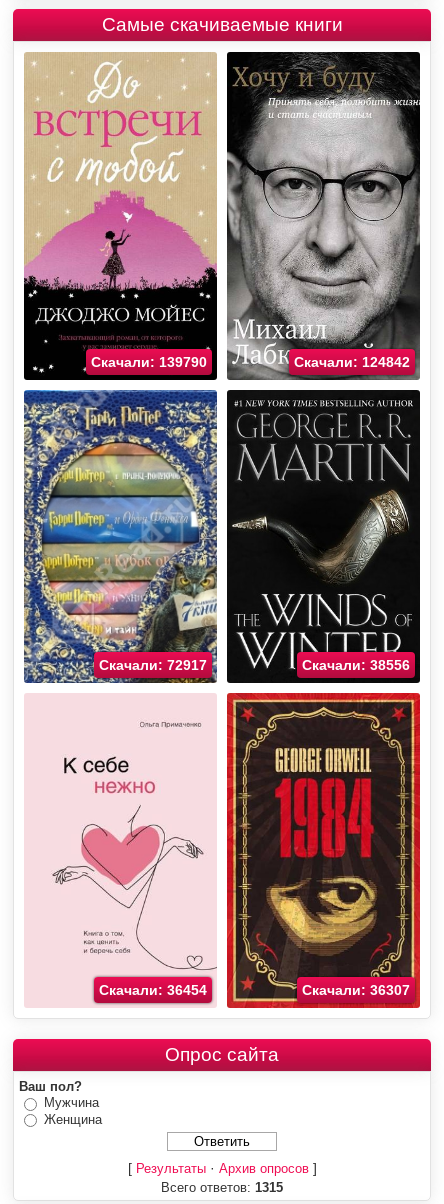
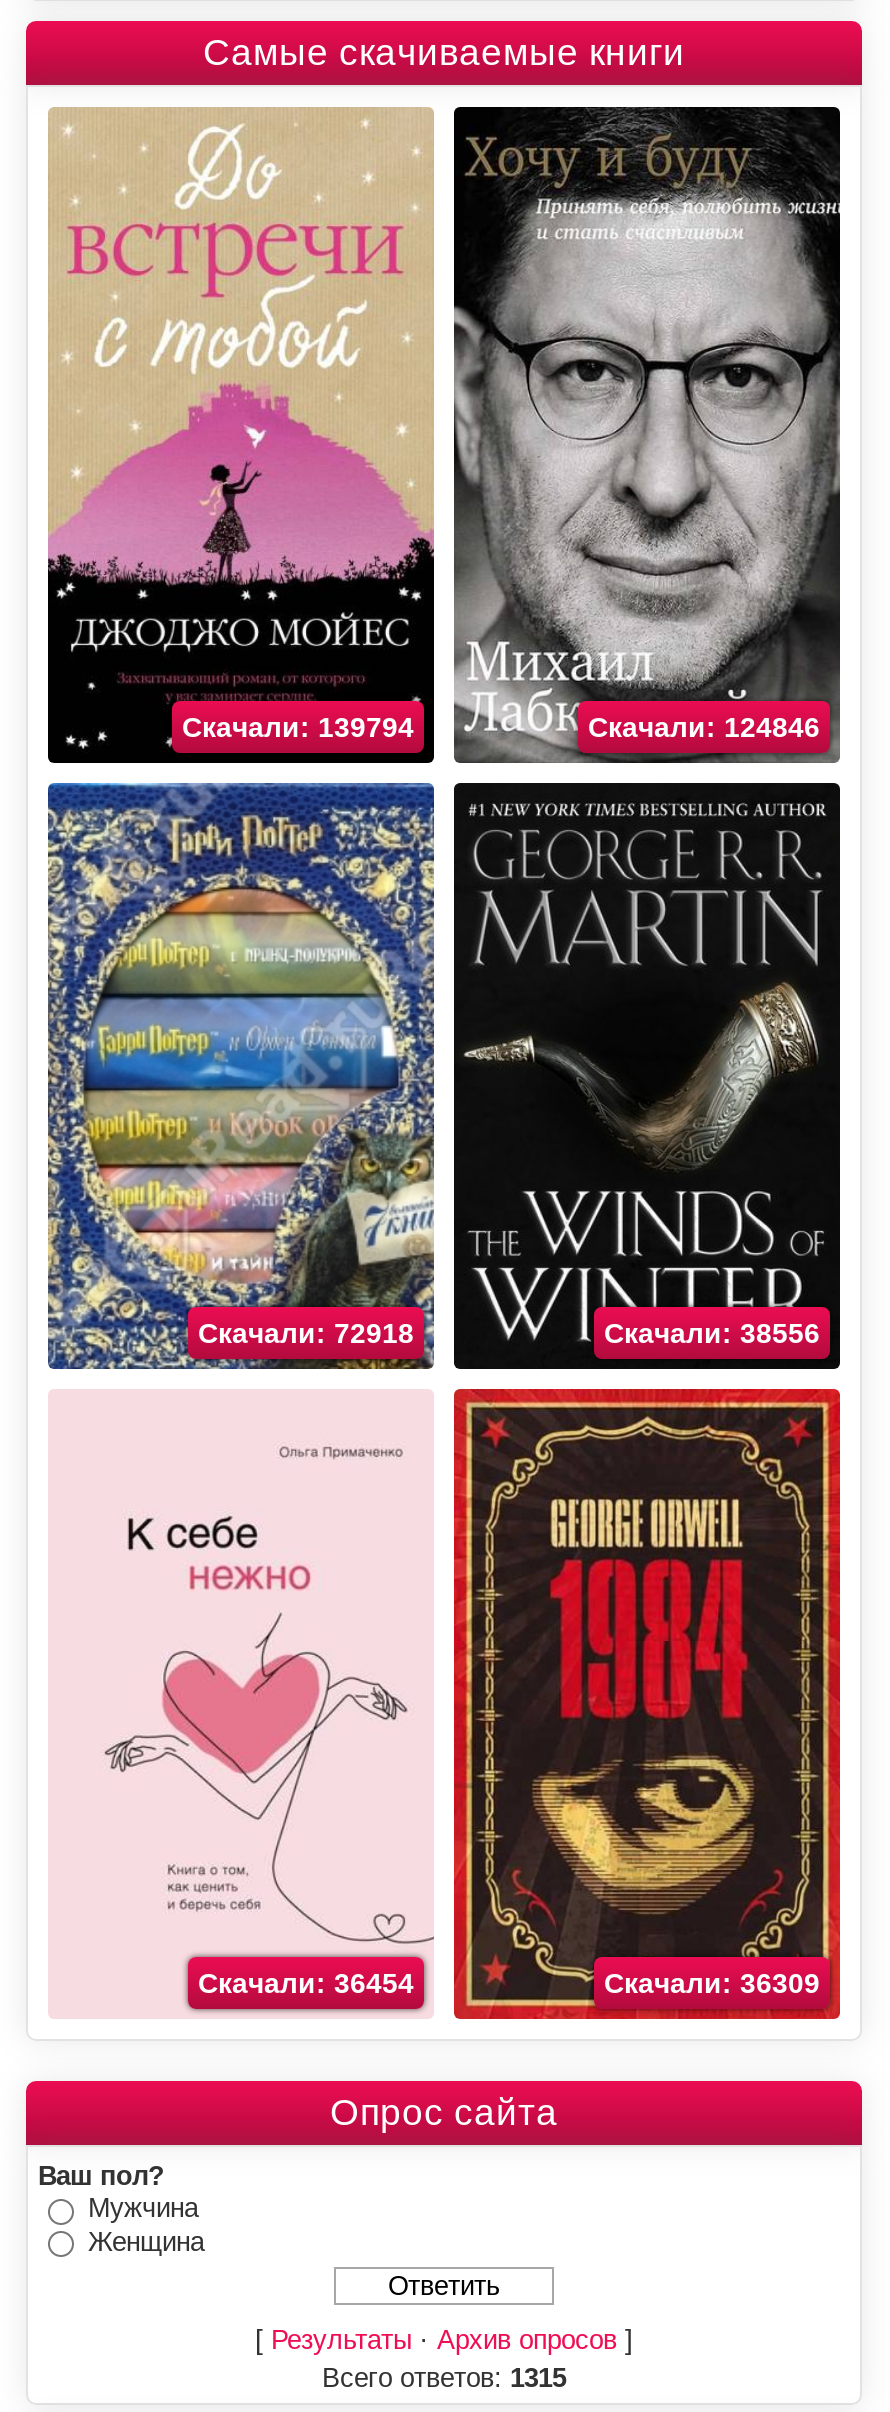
[91,354,207,370] Скачали: 139790 -> [182,710,414,742] Скачали: 139794
[294,354,410,370] Скачали: 124842 -> [588,710,820,742] Скачали: 124846
[99,657,207,673] Скачали: 72917 -> [198,1316,414,1348] Скачали: 72918
[302,982,410,998] Скачали: 36307 -> [604,1967,820,1999] Скачали: 36309

